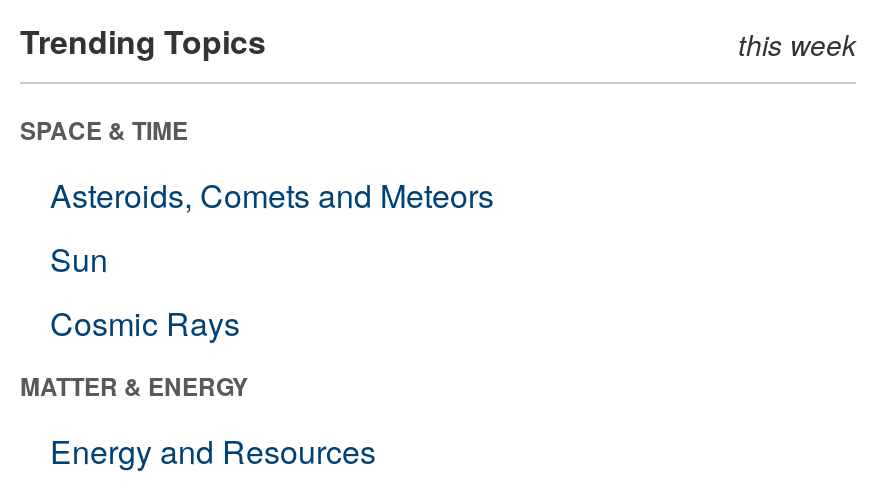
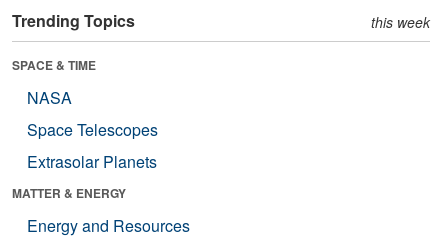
[50,172,494,346] Asteroids, Comets and Meteors | Sun | Cosmic Rays -> [27,86,158,173] NASA | Space Telescopes | Extrasolar Planets

